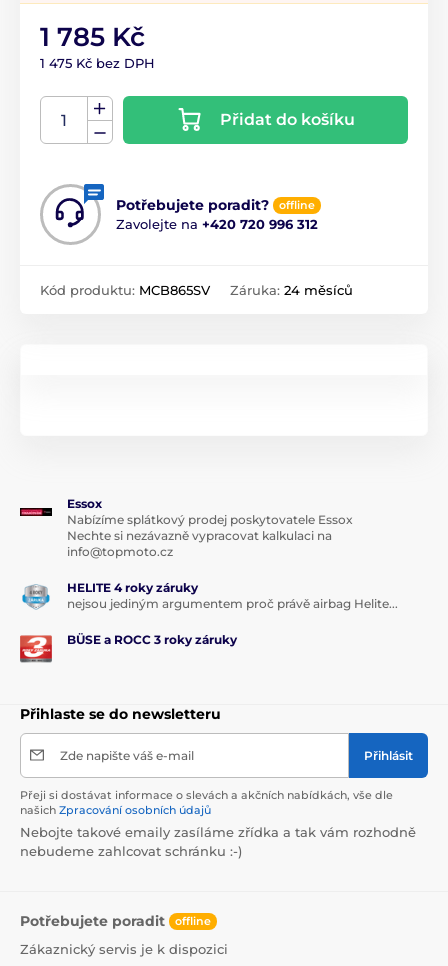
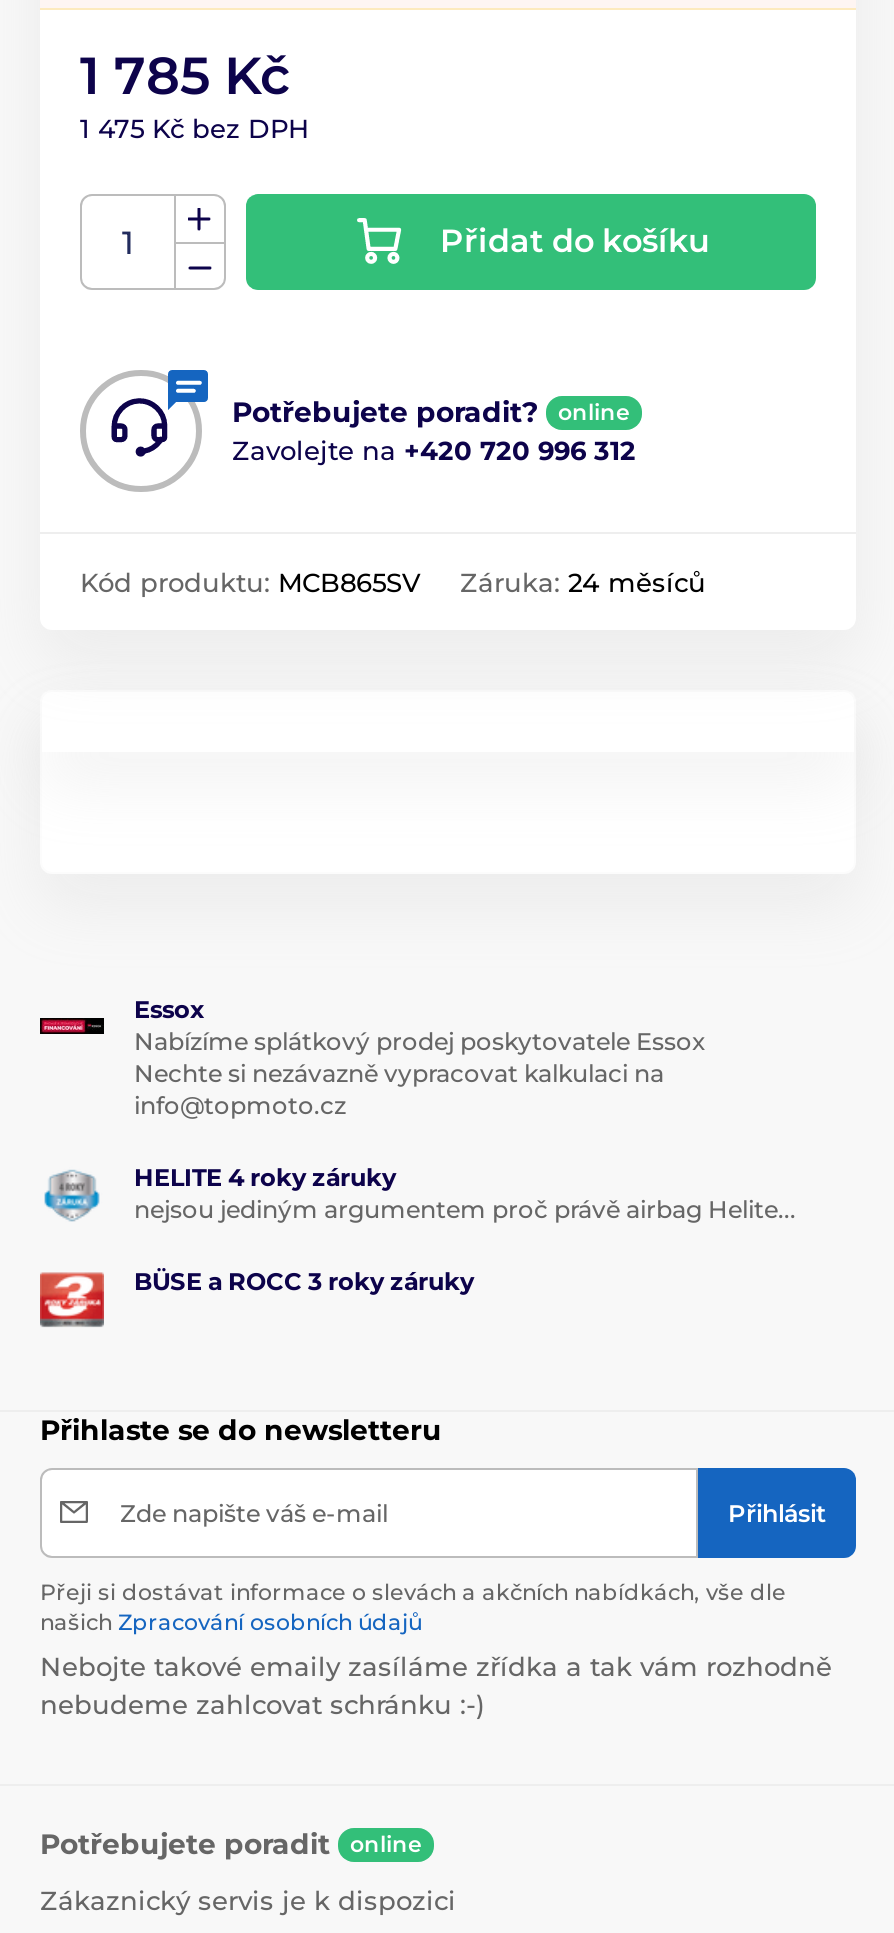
[279,198,315,212] offline -> [558,397,630,425] online
[20,911,211,929] Potřebujete poradit offline -> [40,1825,422,1861] Potřebujete poradit online

